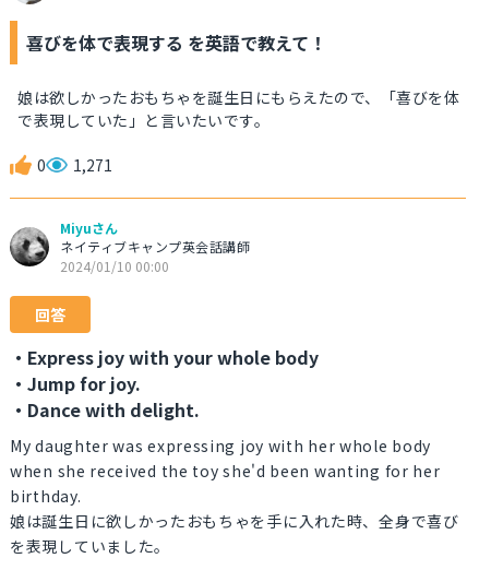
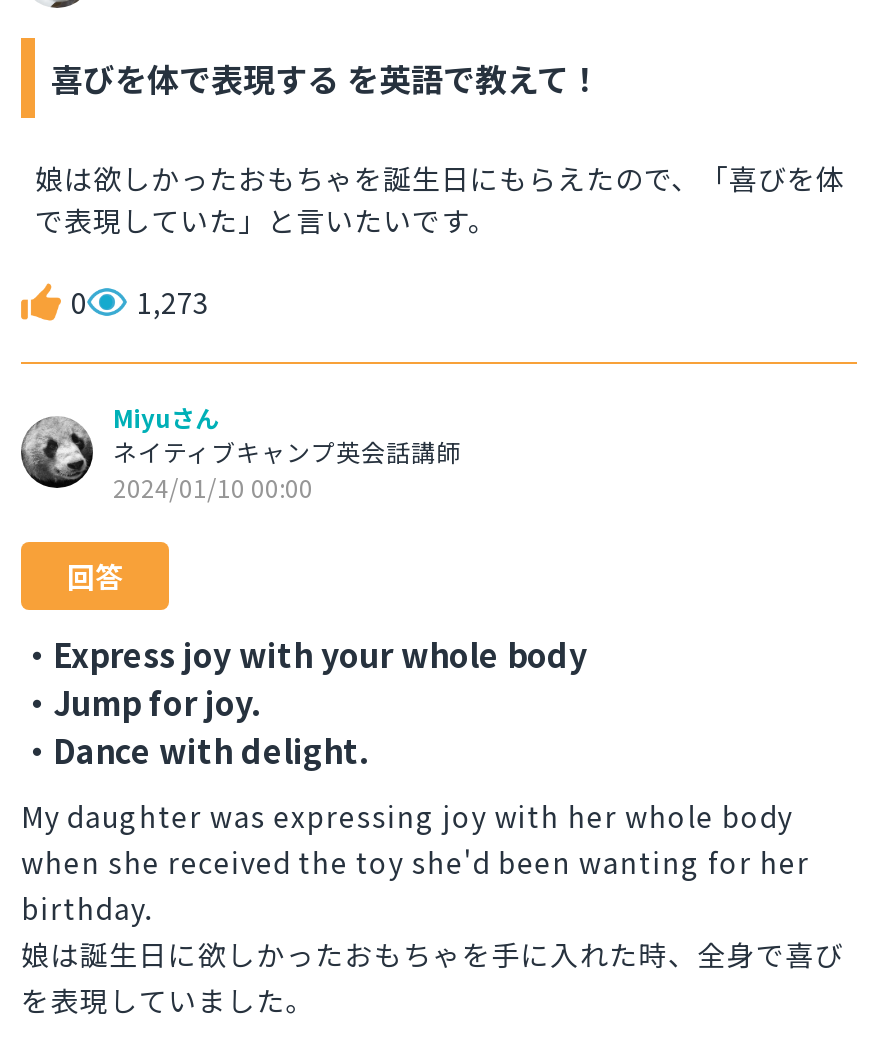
[37,155,112,176] 0 1,271 -> [71,283,209,323] 0 1,273

